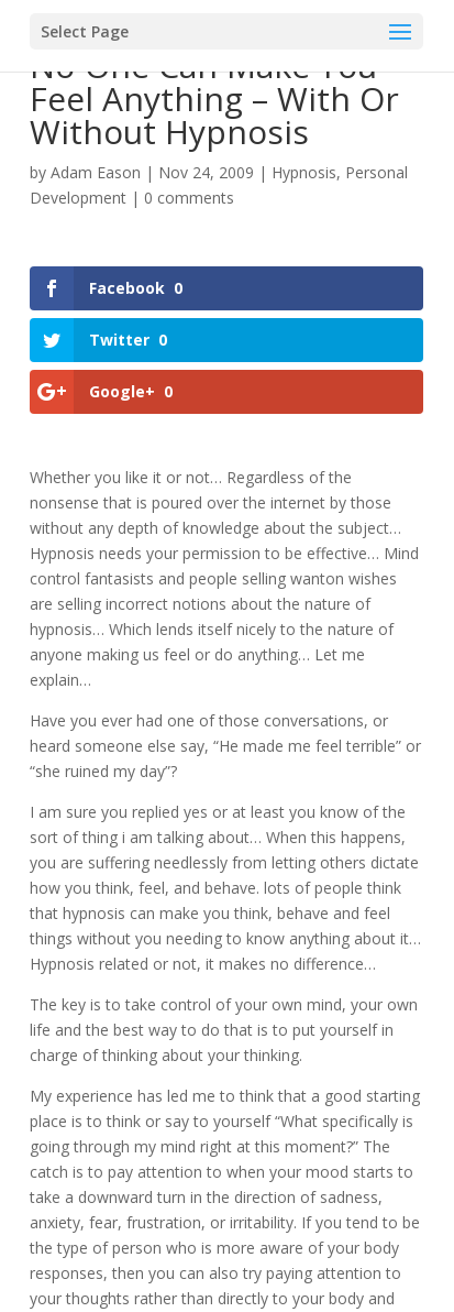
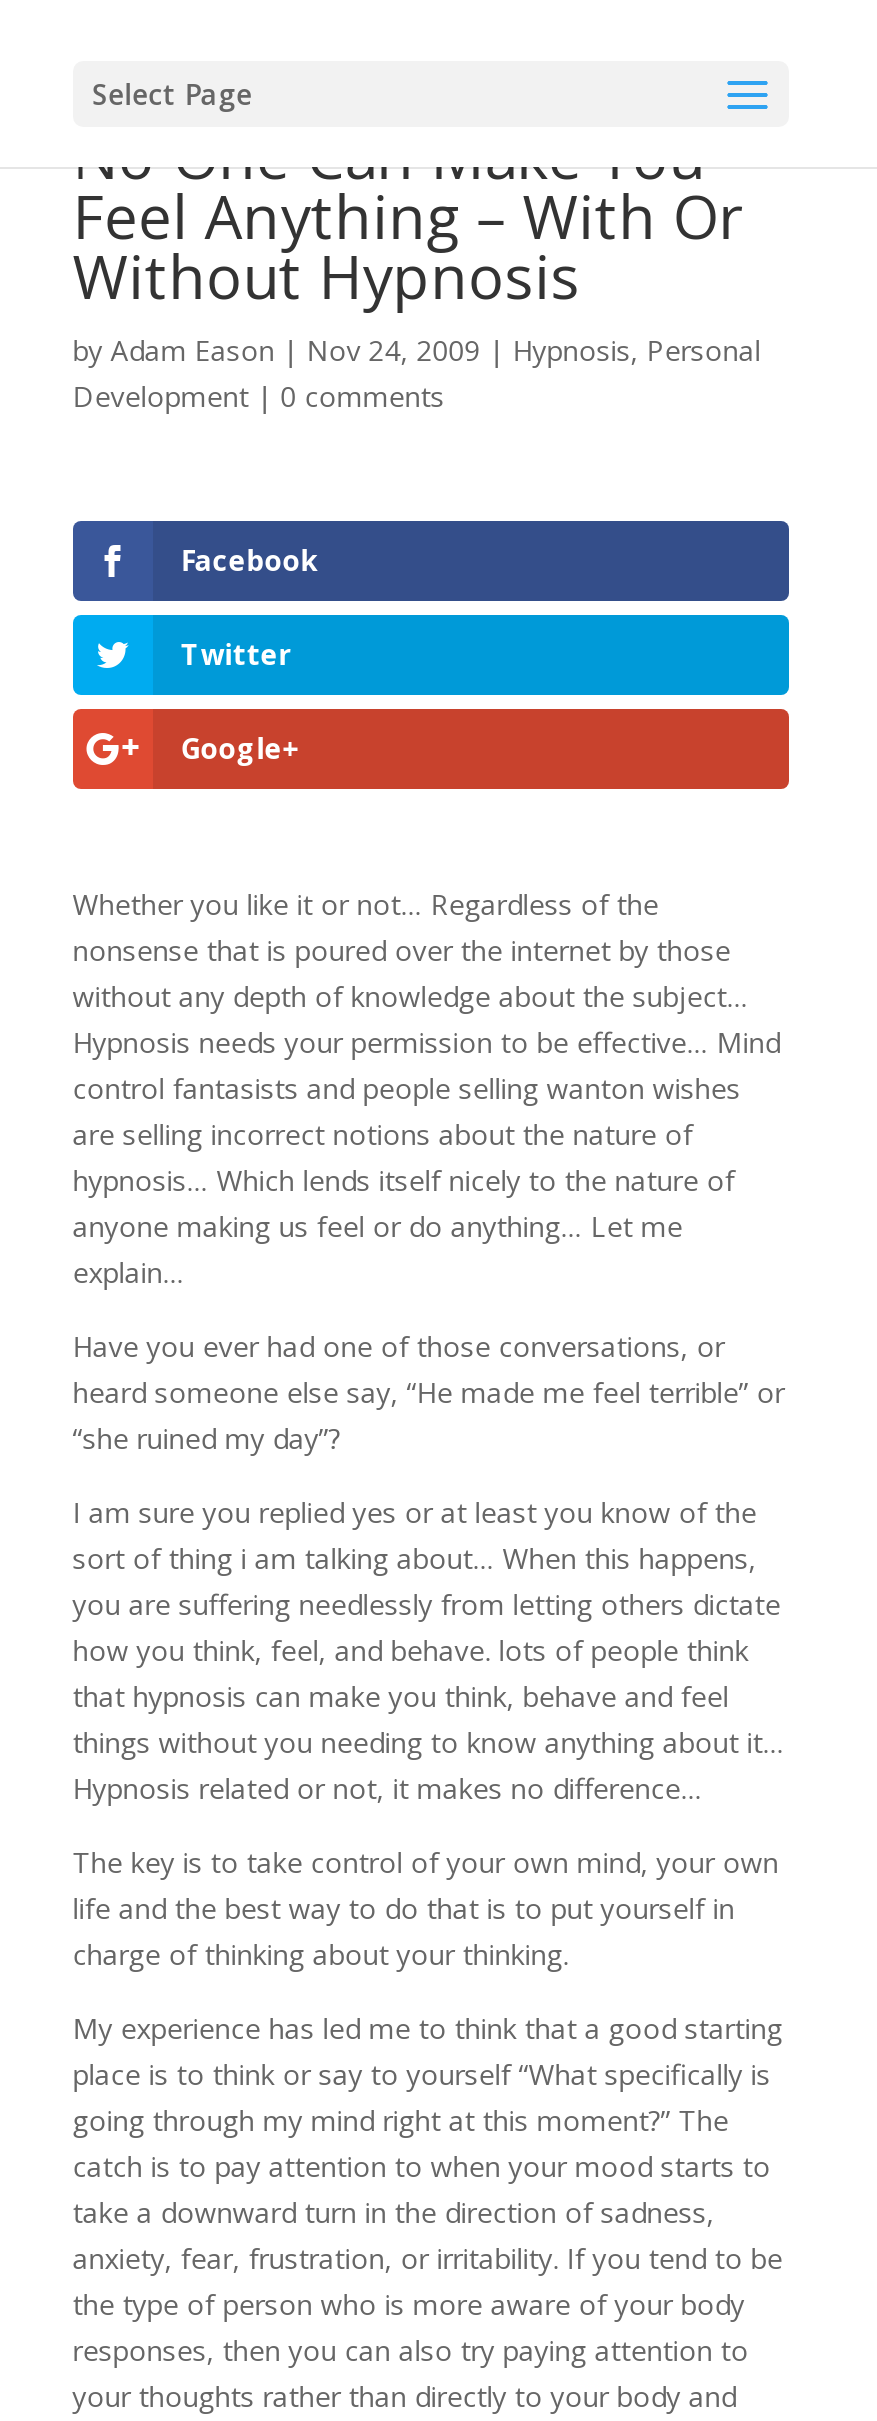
[89,277,182,298] Facebook 0 -> [181,541,319,579] Facebook
[89,329,167,350] Twitter 0 -> [181,635,291,673] Twitter
[89,381,172,402] Google+ 0 -> [181,730,301,768] Google+

